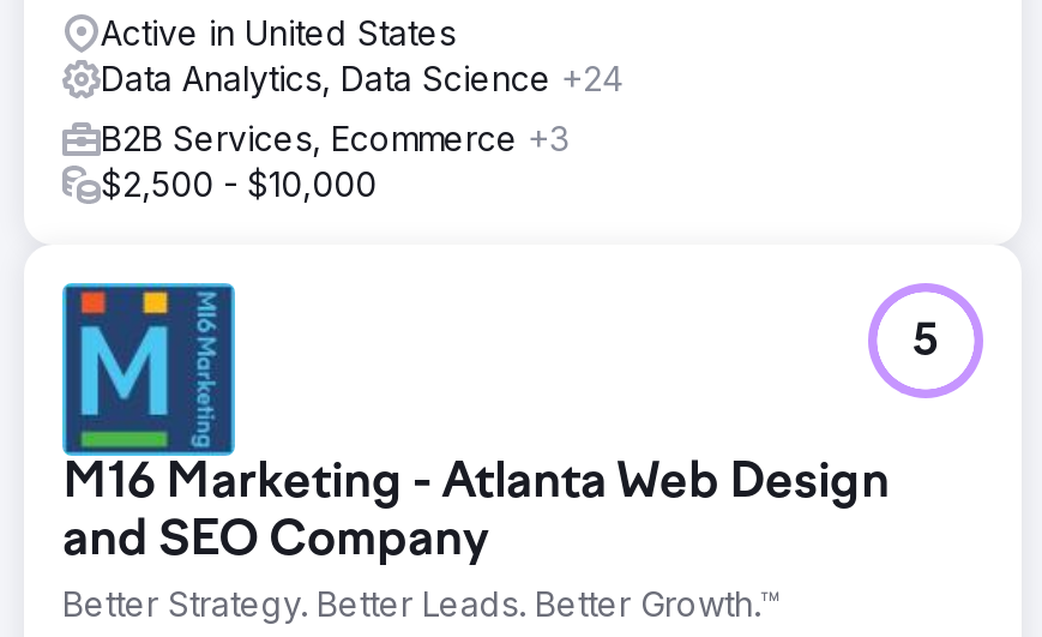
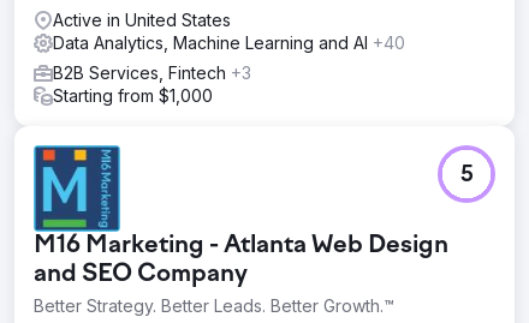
[101,57,624,97] Data Analytics, Data Science +24 -> [53,32,405,52] Data Analytics, Machine Learning and AI +40
[101,117,568,203] B2B Services, Ecommerce +3 | $2,500 - $10,000 -> [53,62,251,105] B2B Services, Fintech +3 | Starting from $1,000

